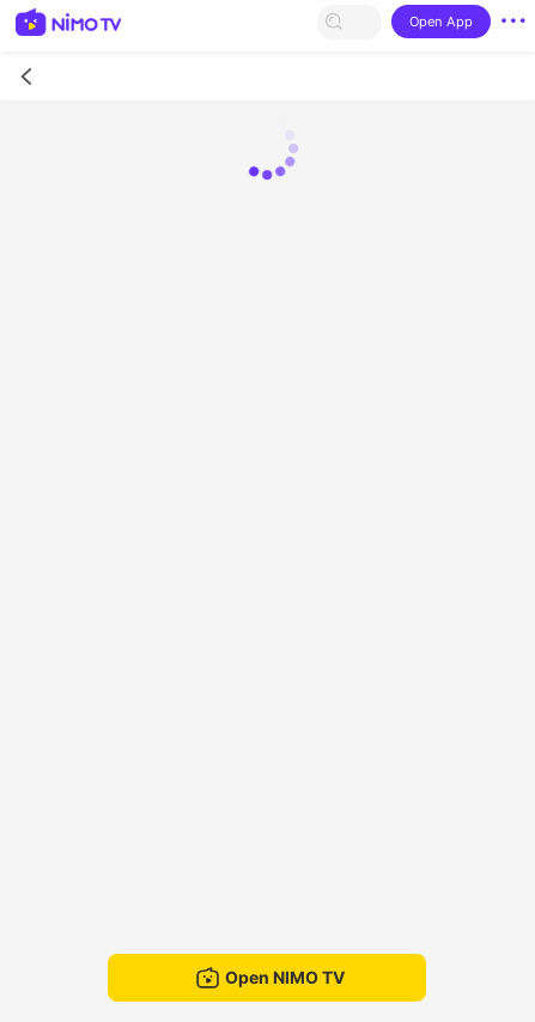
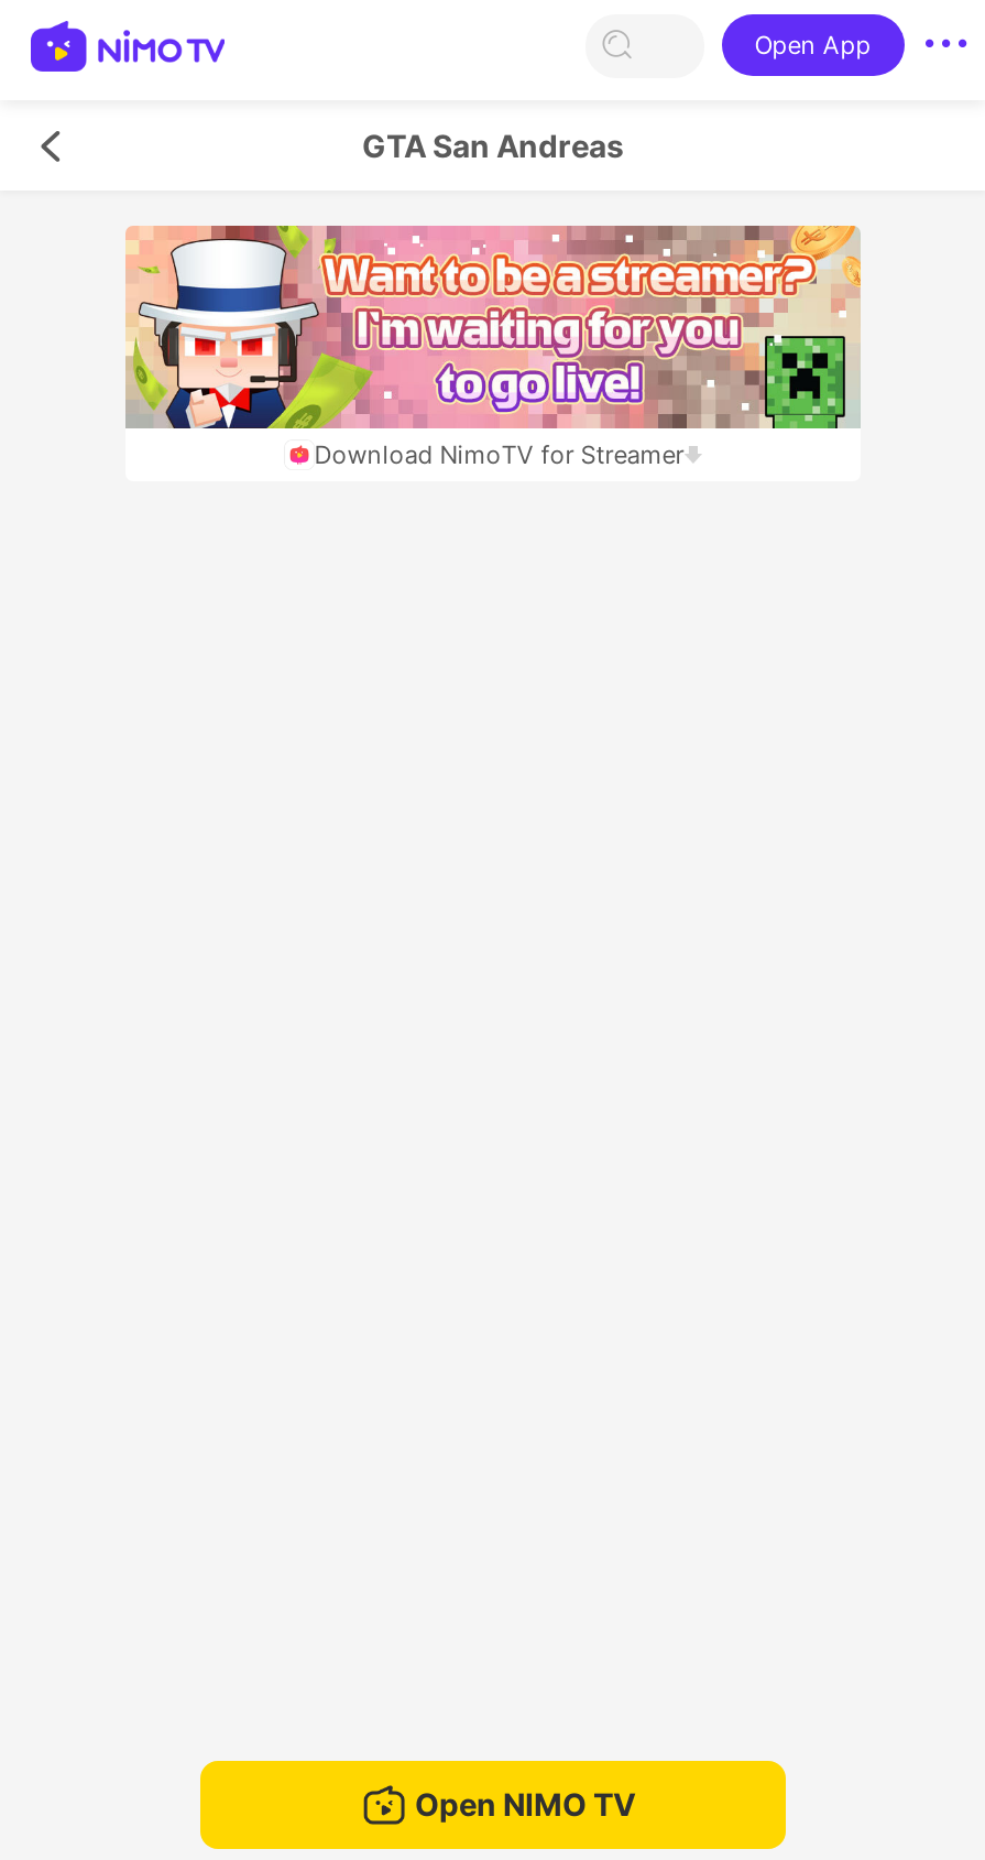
none -> [125,224,863,470] [image] | Download NimoTV for Streamer
none -> [362,126,624,163] GTA San Andreas

